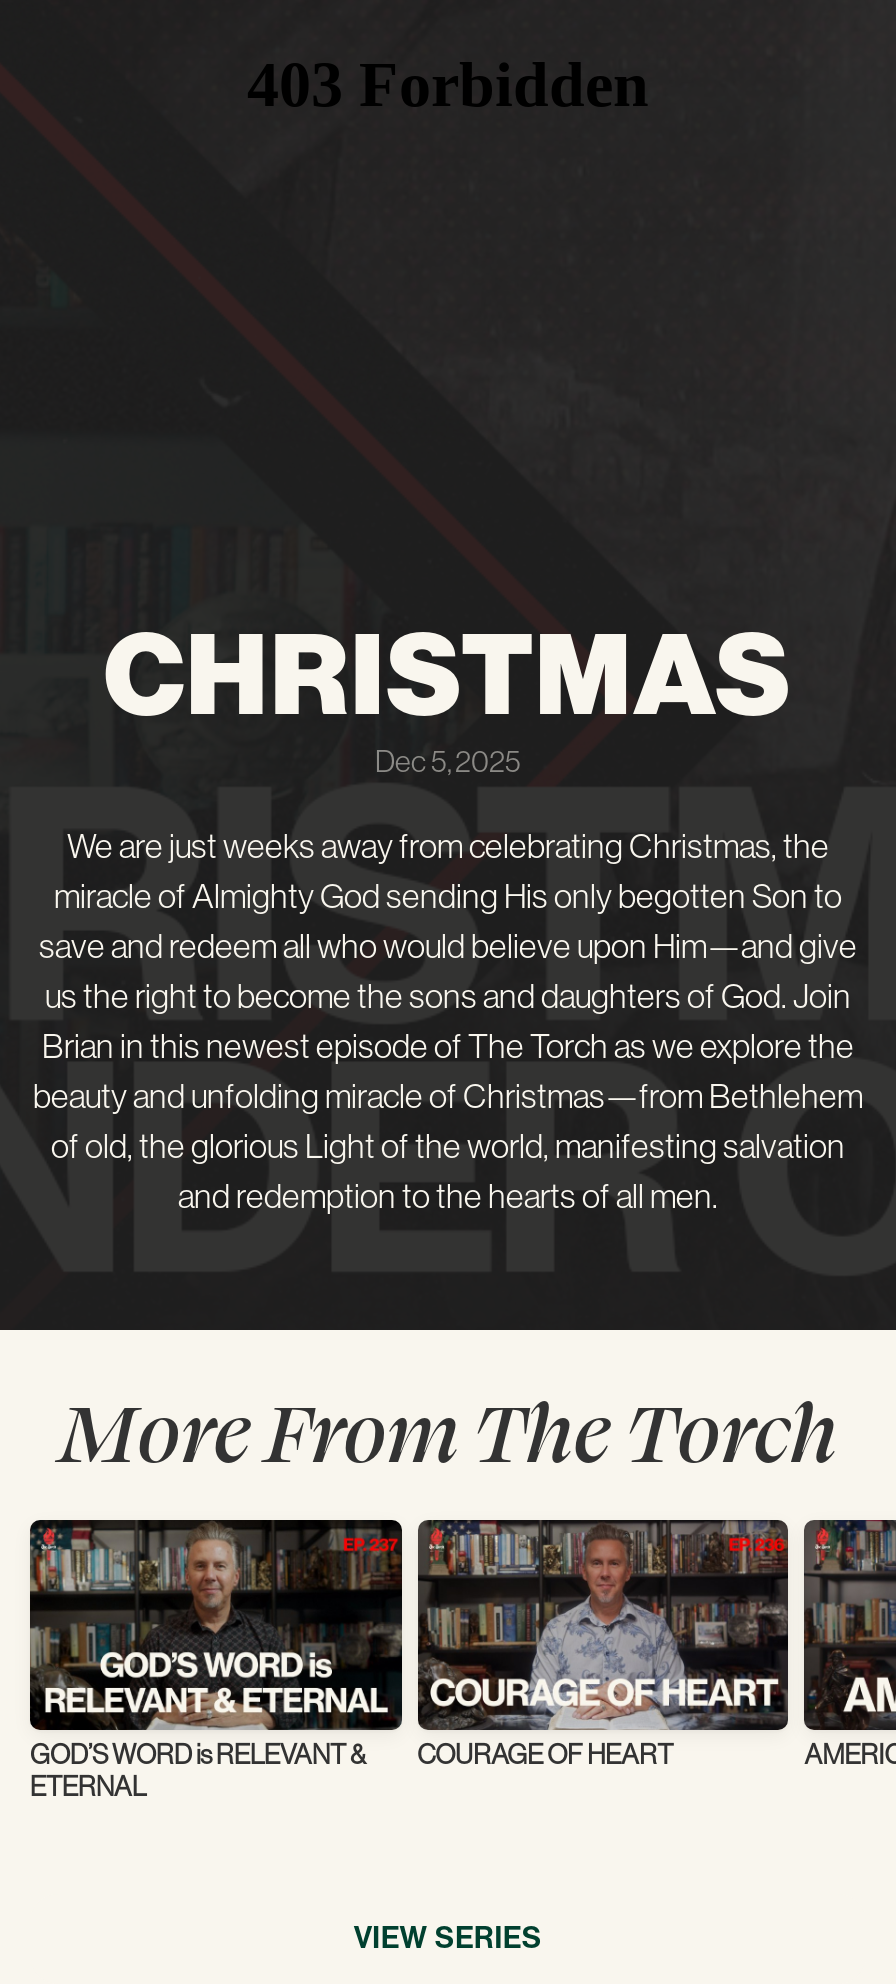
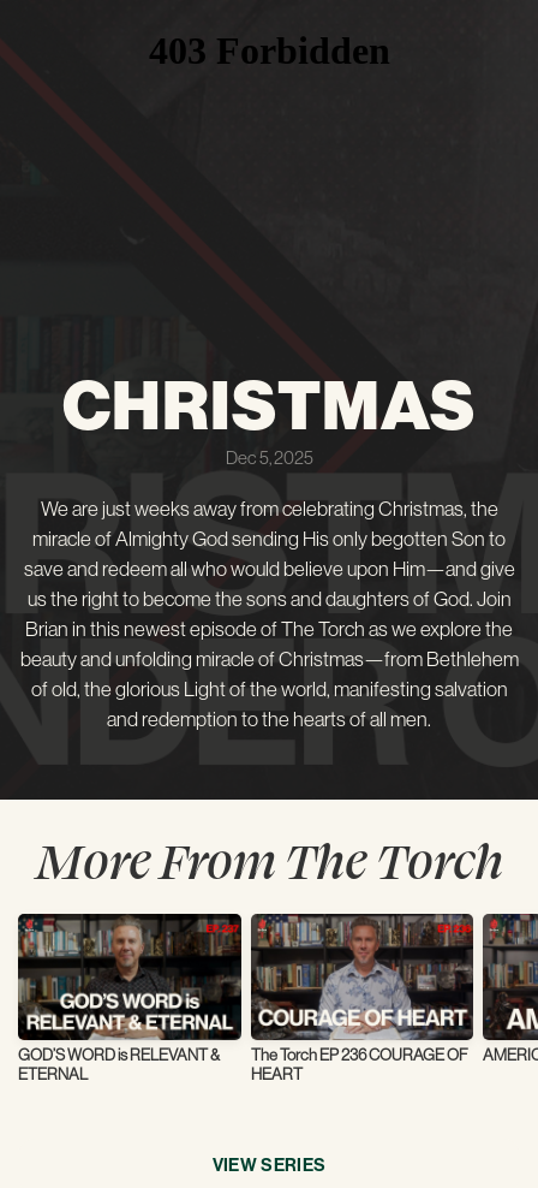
[417,1739,673,1769] COURAGE OF HEART -> [251,1046,468,1083] The Torch EP 236 COURAGE OF | HEART

